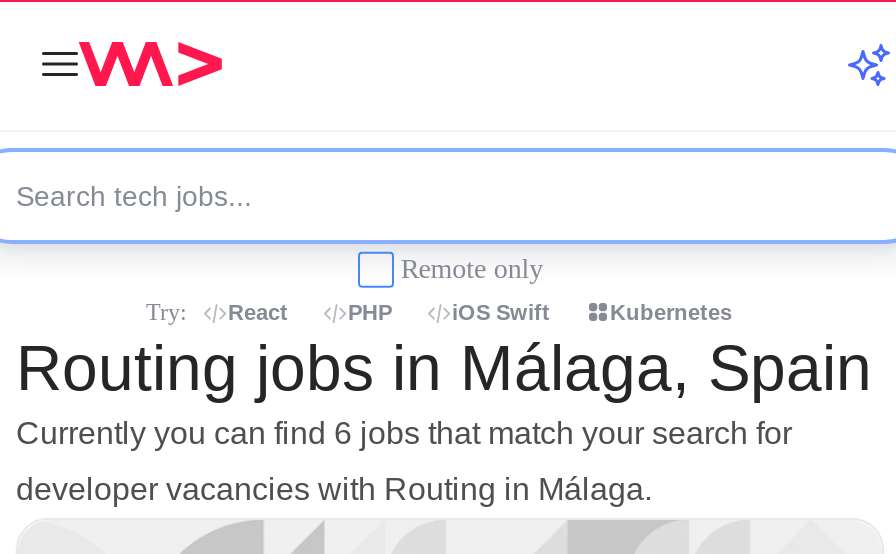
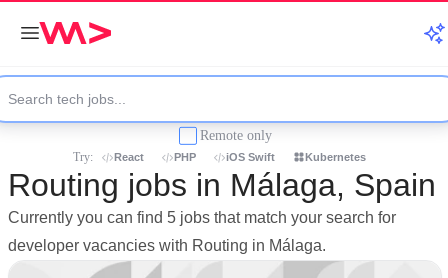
[16,416,792,450] Currently you can find 6 jobs that match your search for -> [8,209,396,226] Currently you can find 5 jobs that match your search for

